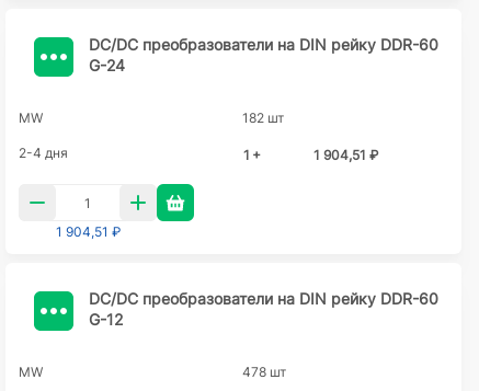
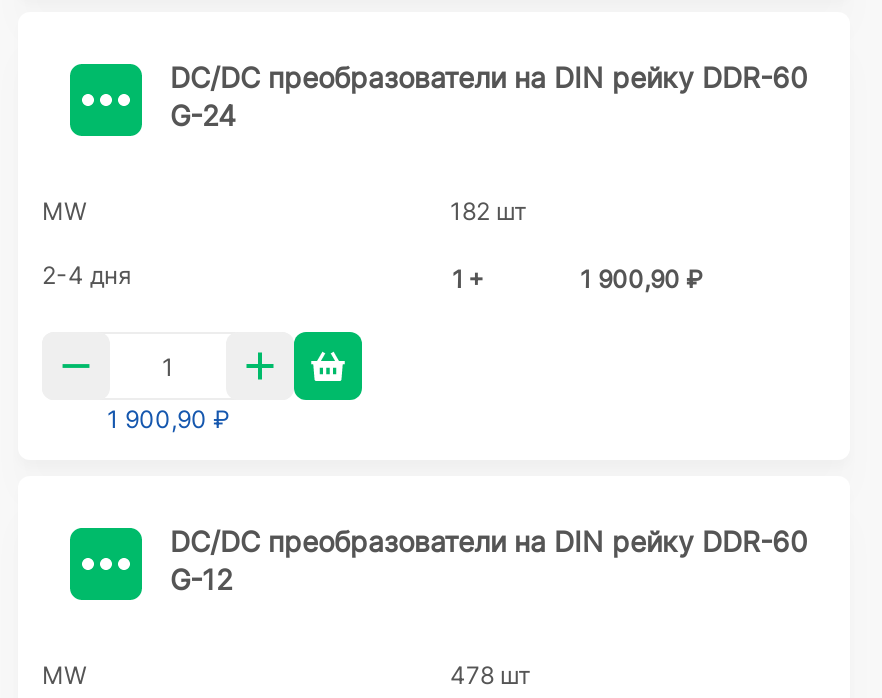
[313,147,378,163] 1 904,51 ₽ -> [580,264,702,294] 1 900,90 ₽
[55,223,120,240] 1 904,51 ₽ -> [107,404,229,434] 1 900,90 ₽

